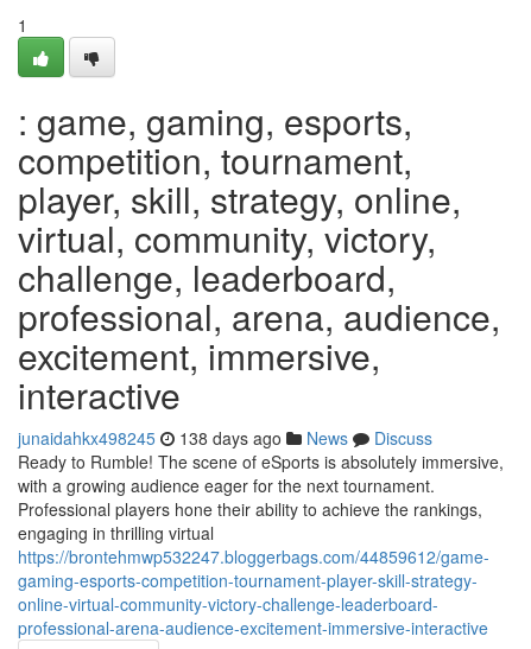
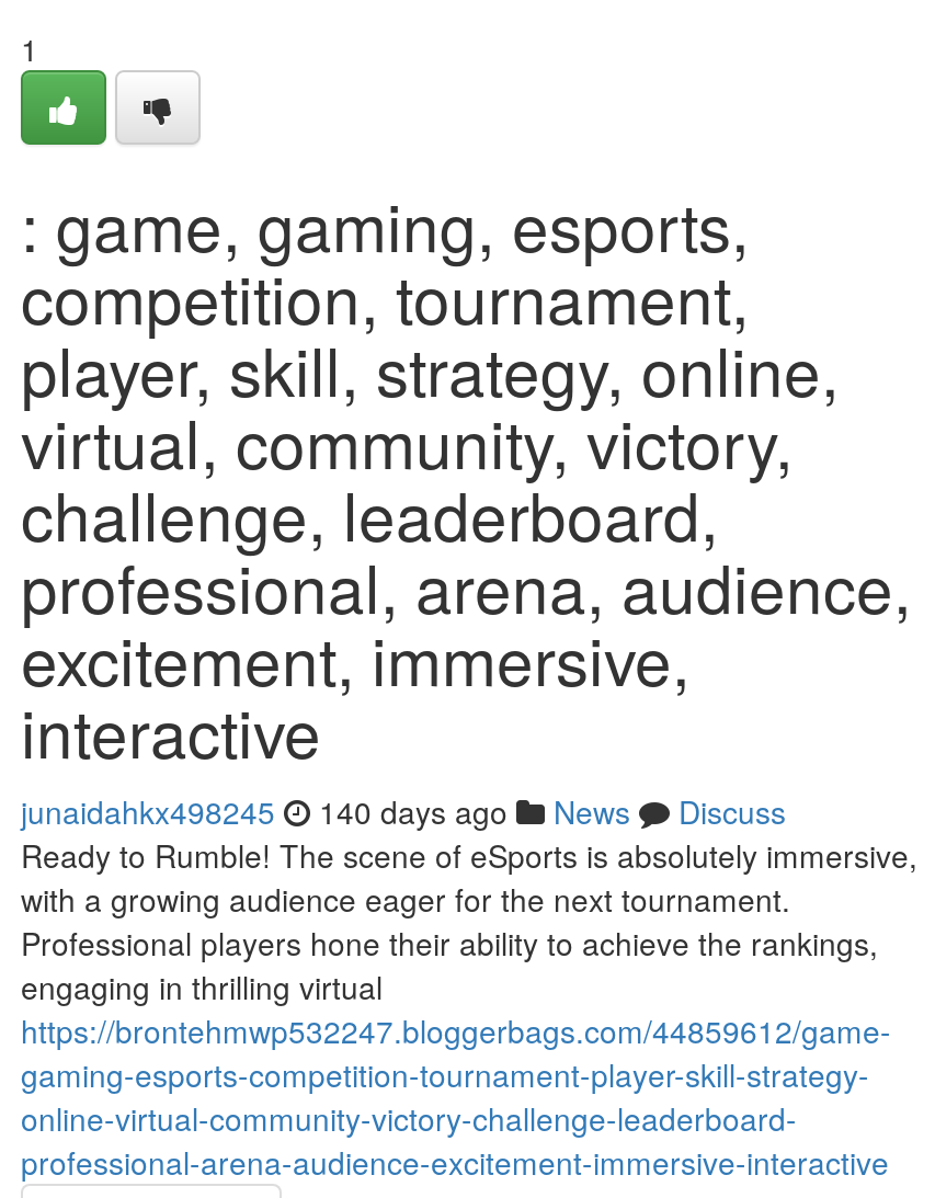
[18,426,432,450] junaidahkx498245 138 days ago News Discuss -> [21,789,786,833] junaidahkx498245 140 days ago News Discuss

